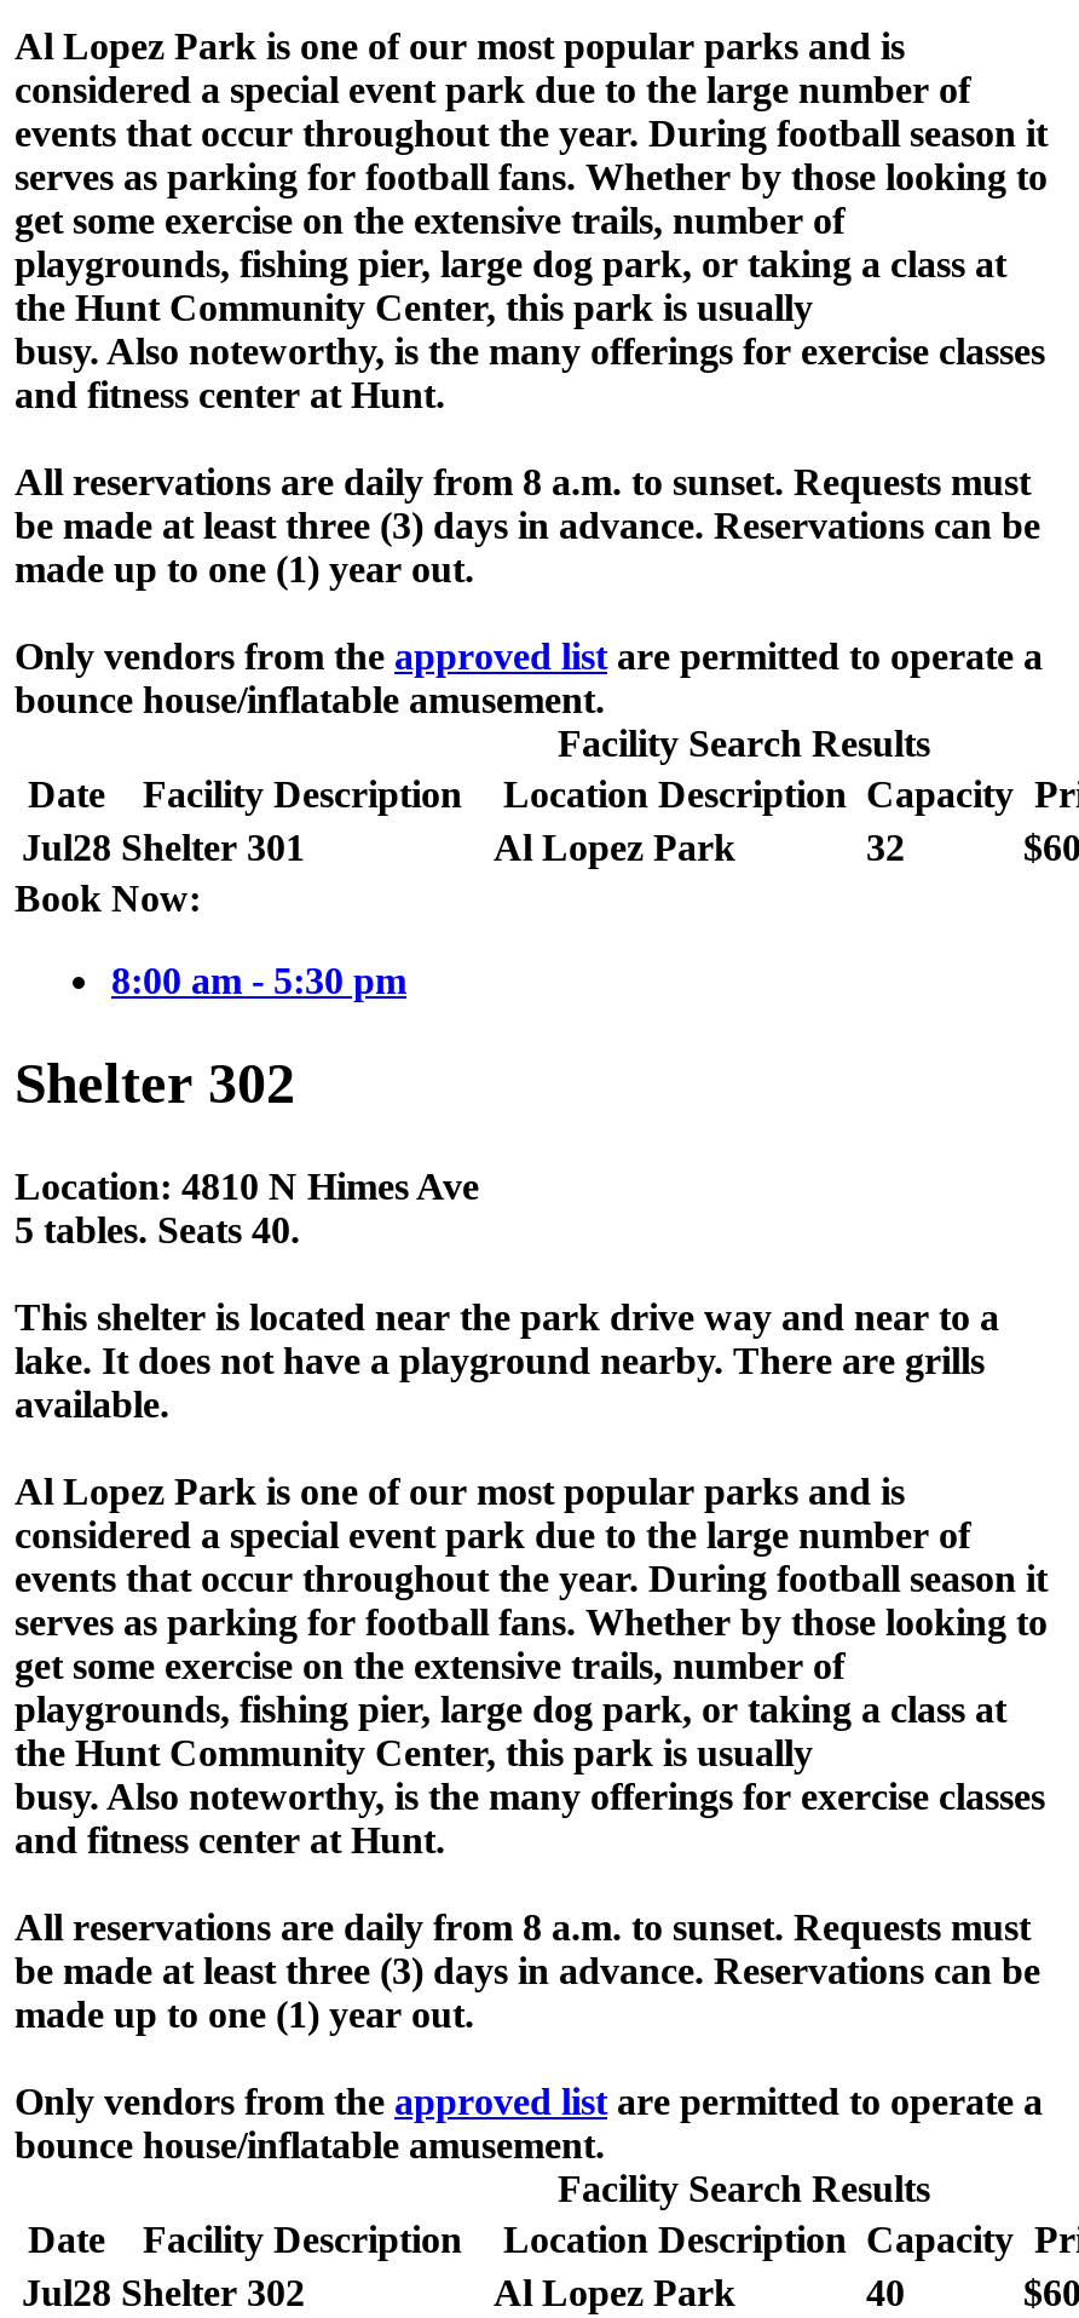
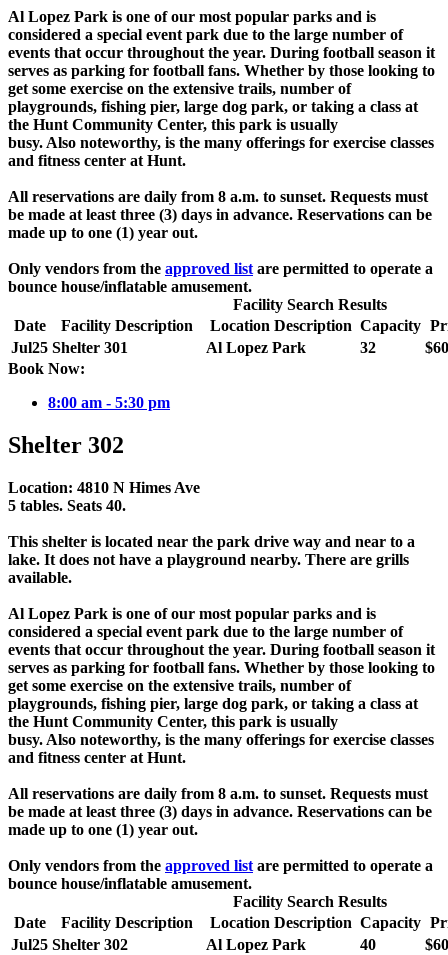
[22,827,305,869] Jul28 Shelter 301 -> [11,339,128,356] Jul25 Shelter 301
[22,2272,305,2313] Jul28 Shelter 302 -> [11,936,128,953] Jul25 Shelter 302

